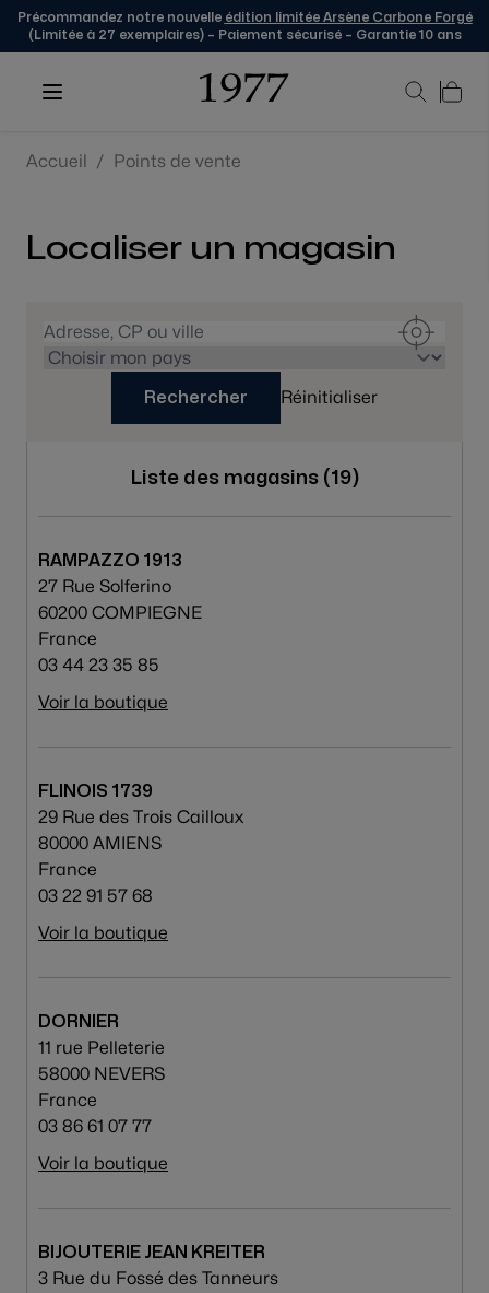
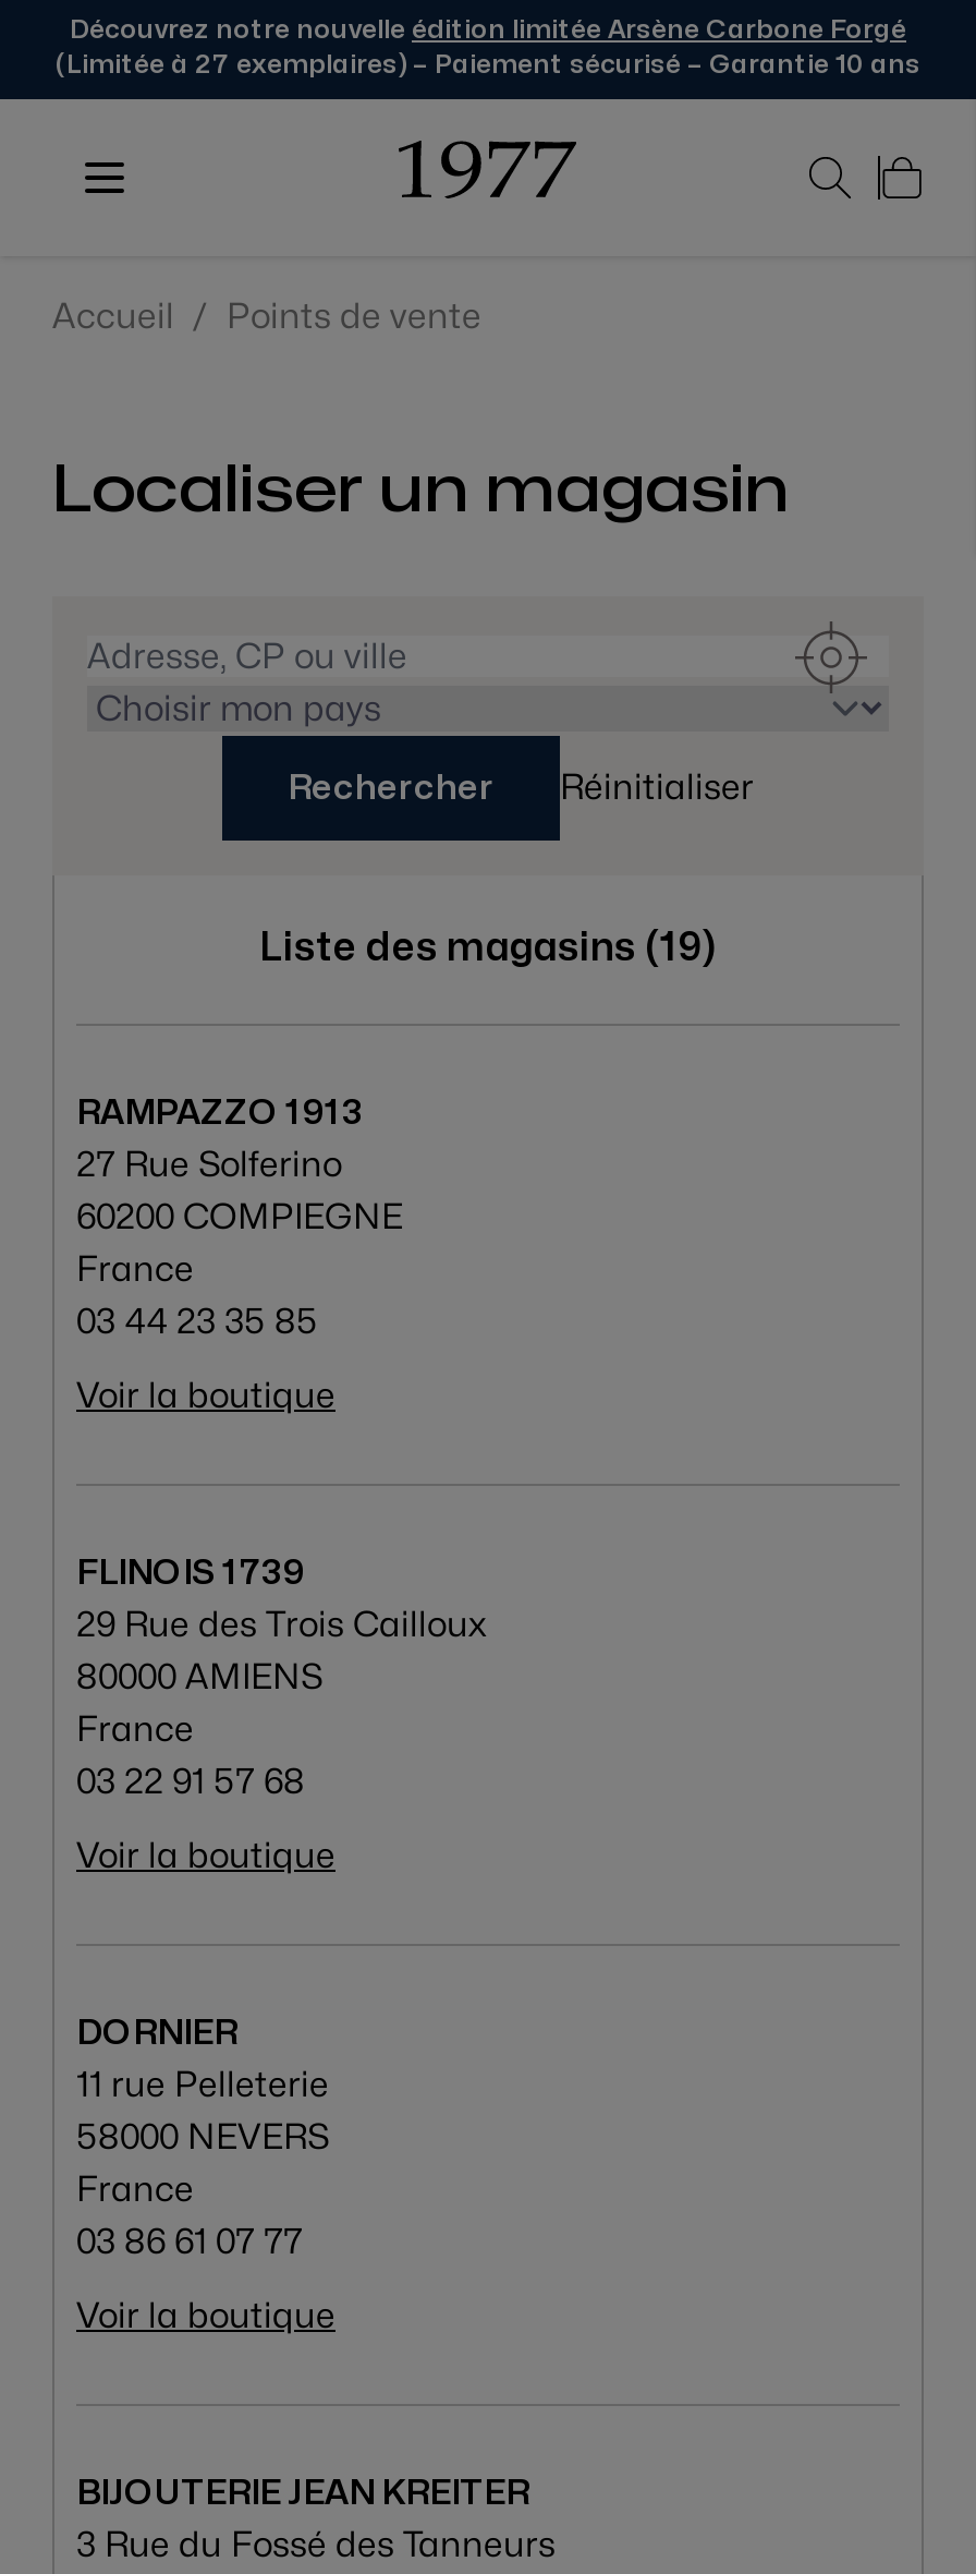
[17,11,472,24] Précommandez notre nouvelle édition limitée Arsène Carbone Forgé -> [70,16,906,43] Découvrez notre nouvelle édition limitée Arsène Carbone Forgé

